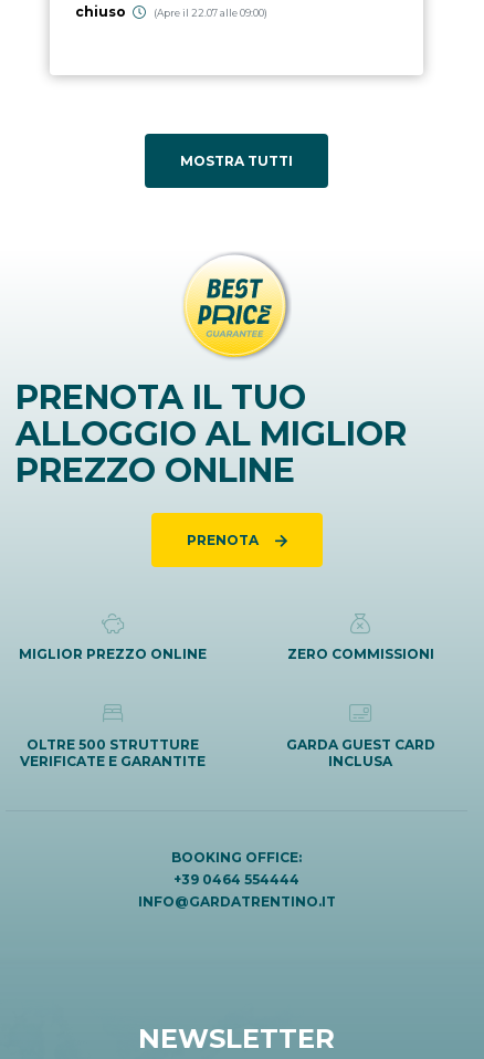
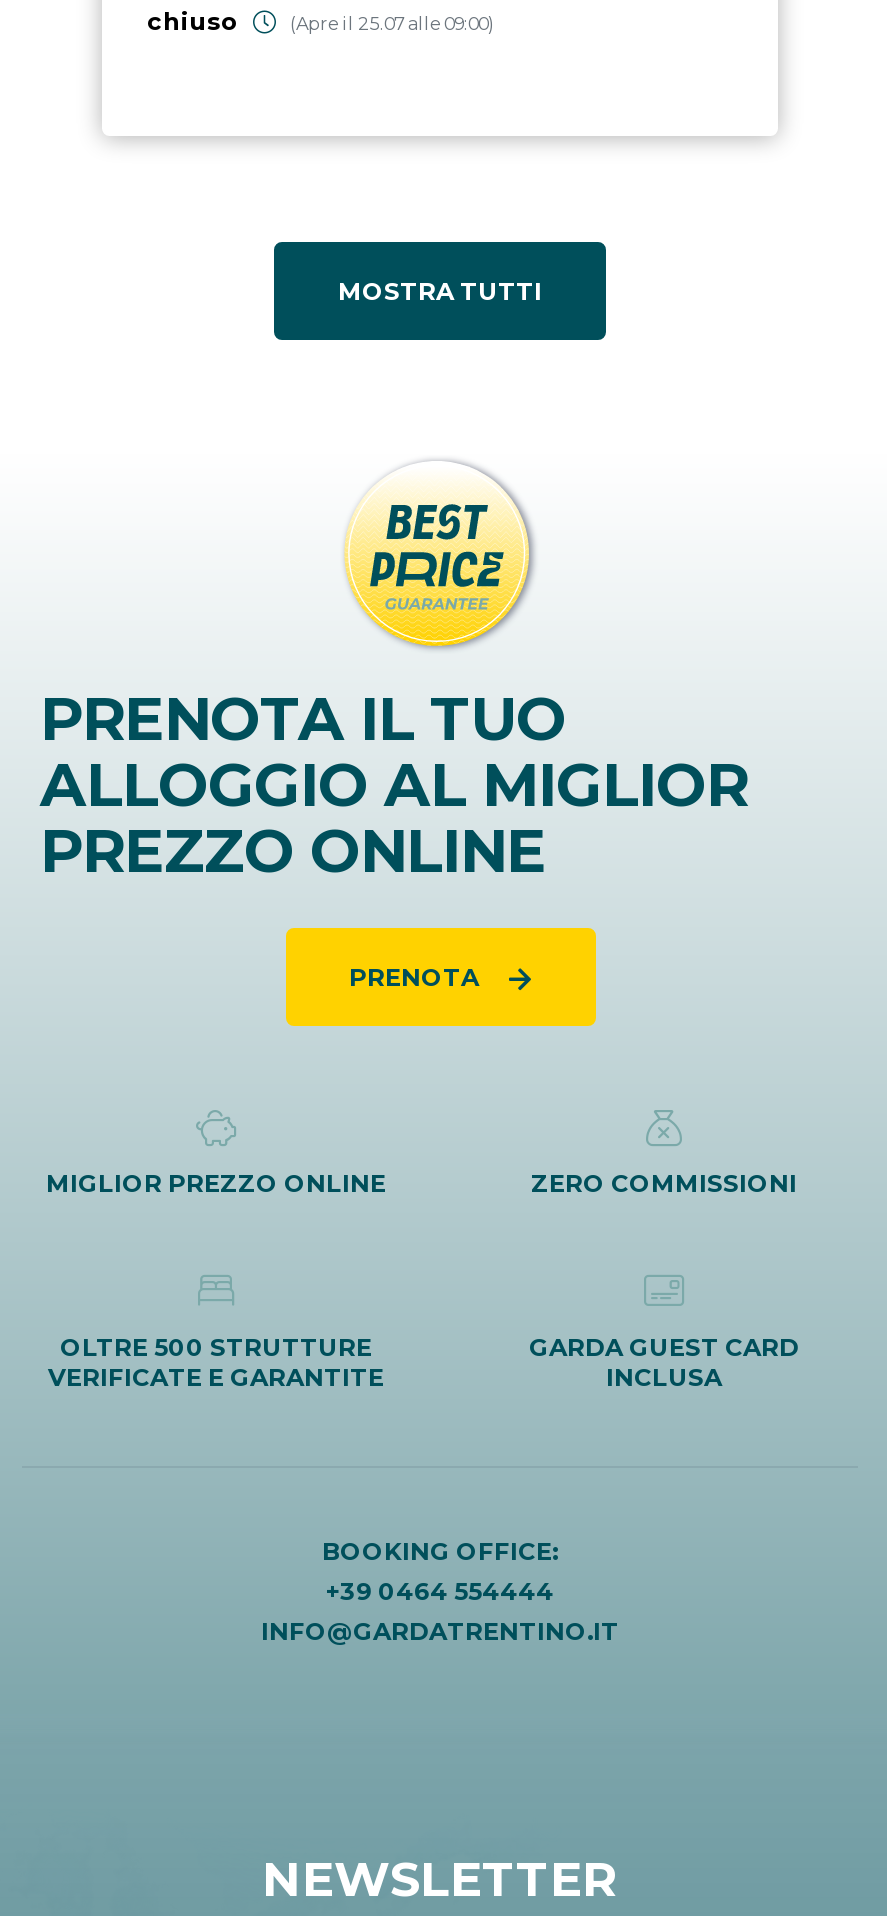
[154,7,267,19] (Apre il 22.07 alle 09:00) -> [290,13,494,35] (Apre il 25.07 alle 09:00)

